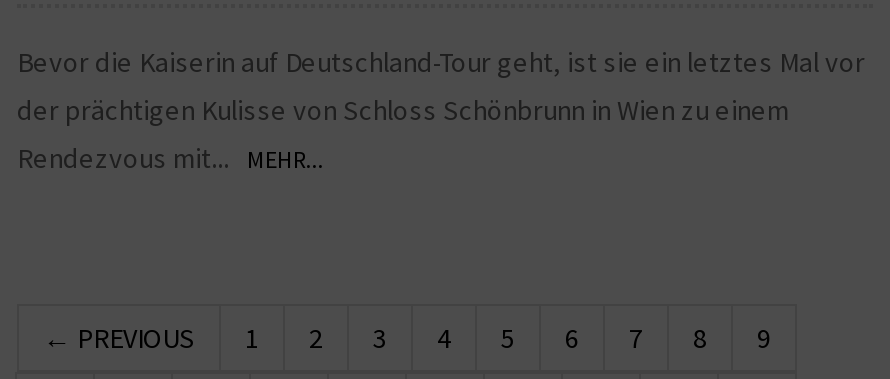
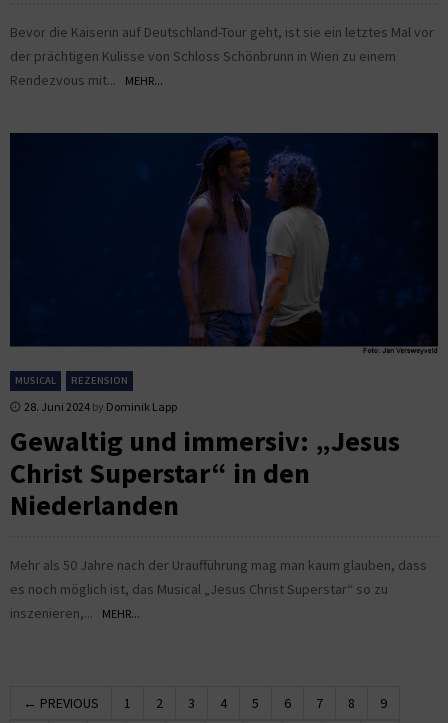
none -> [9,132,439,622] [image] | MUSICAL | REZENSION | 28. Juni 2024 by Dominik Lapp | Gewaltig und immersiv: „Jesus | Christ Superstar“ in den | Niederlanden | Mehr als 50 Jahre nach der Uraufführung mag man kaum glauben, dass | es noch möglich ist, das Musical „Jesus Christ Superstar“ so zu | inszenieren,... MEHR...

